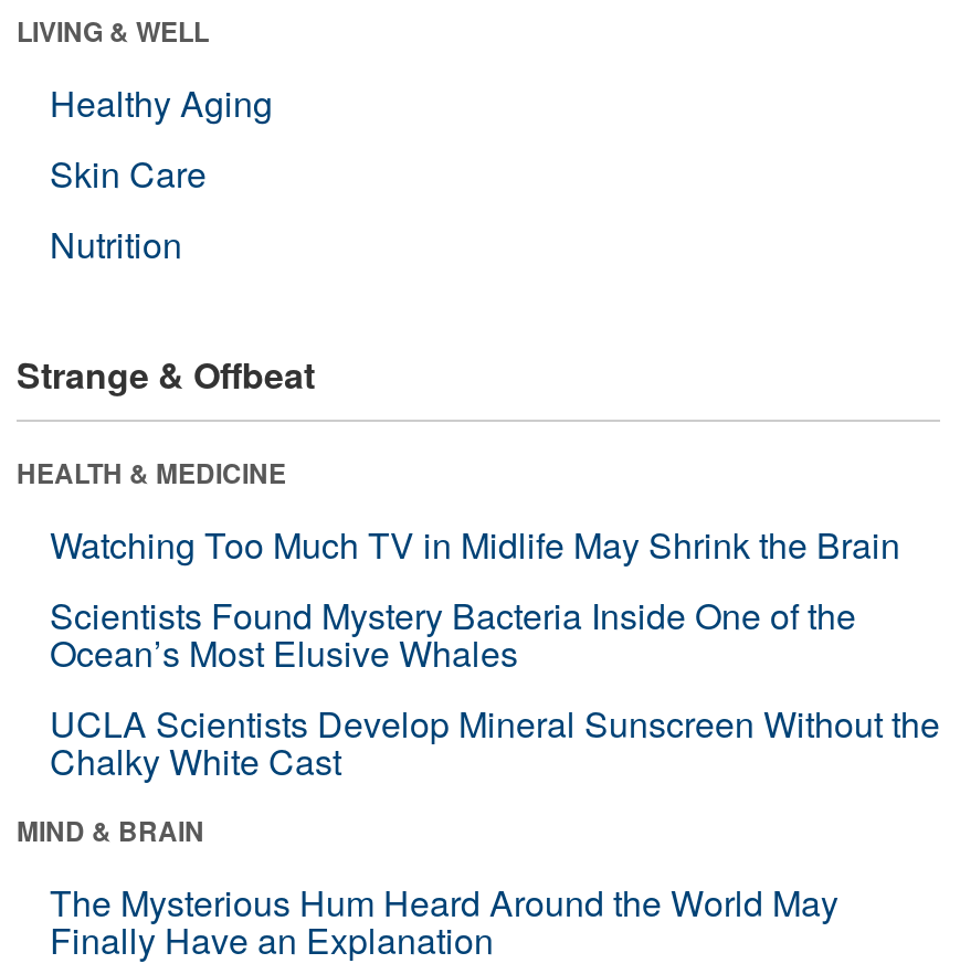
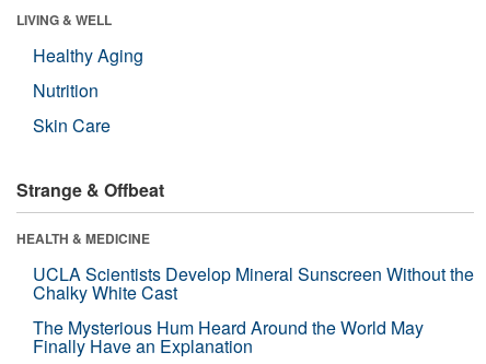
moved [50,148,207,198] -> [33,112,111,138]: Skin Care
[50,519,900,678] Watching Too Much TV in Midlife May Shrink the Brain | Scientists Found Mystery Bacteria Inside One of the | Ocean’s Most Elusive Whales -> none
[17,810,204,850] MIND & BRAIN -> none

